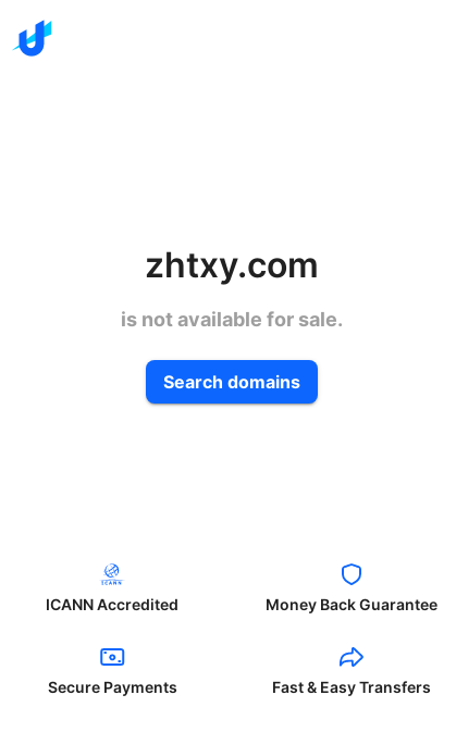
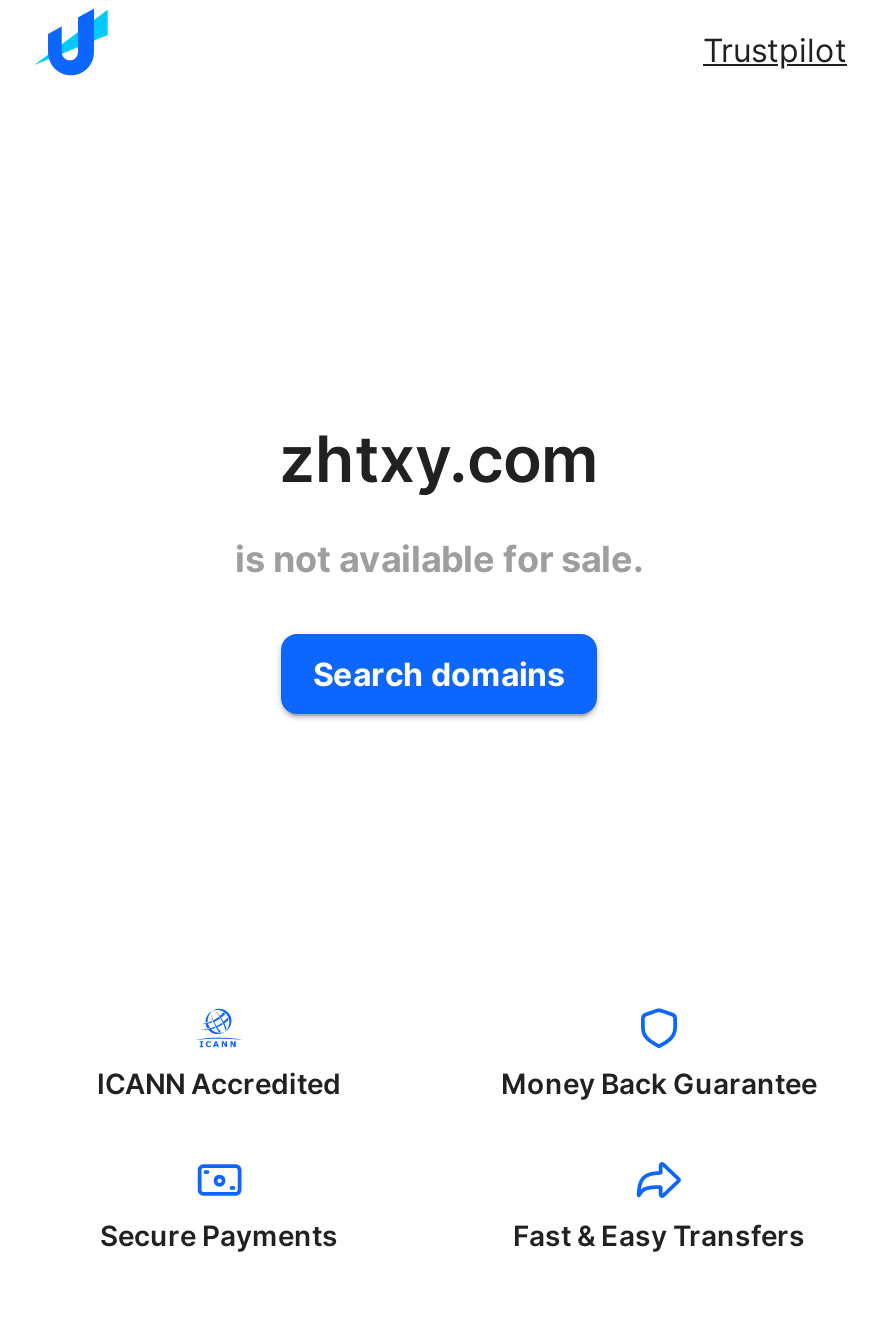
none -> [703,30,847,70] Trustpilot

